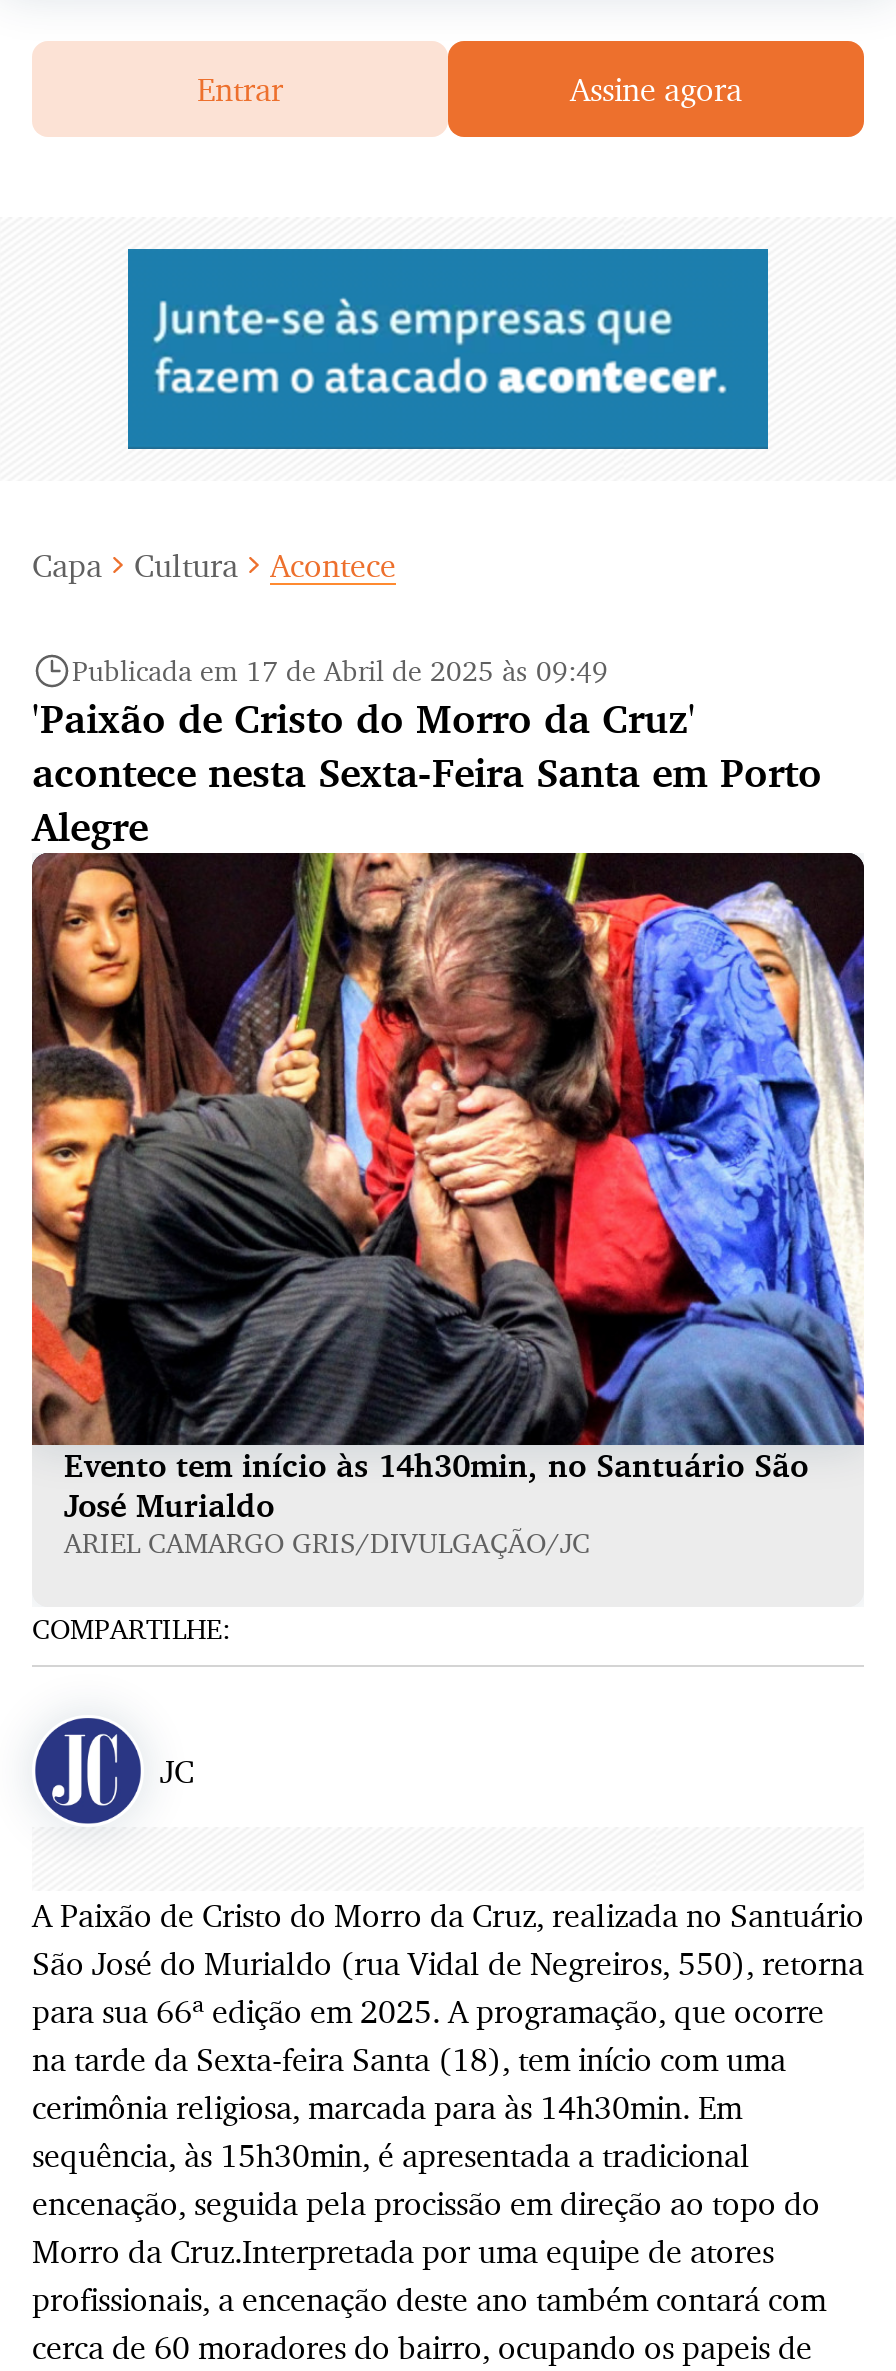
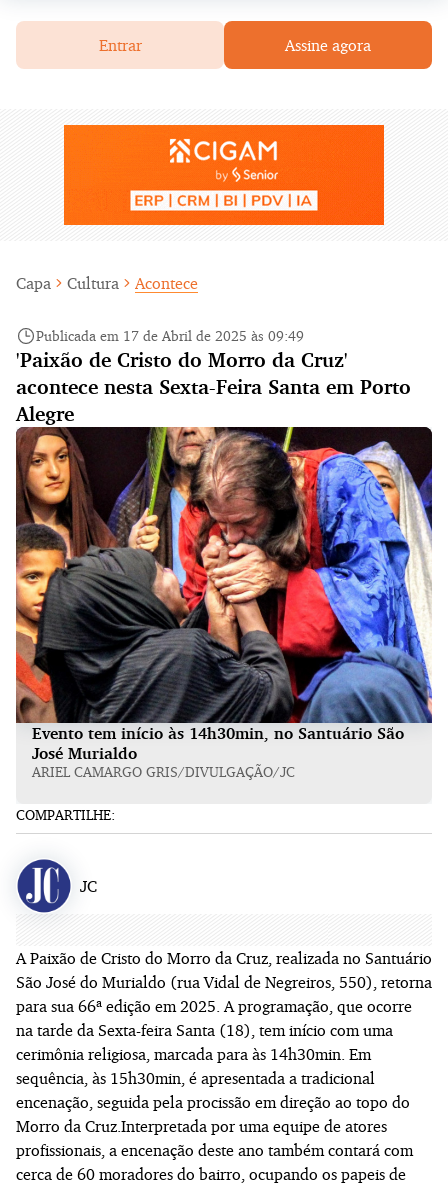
[126,247,770,451] [image] -> [63,124,385,226] [image]

